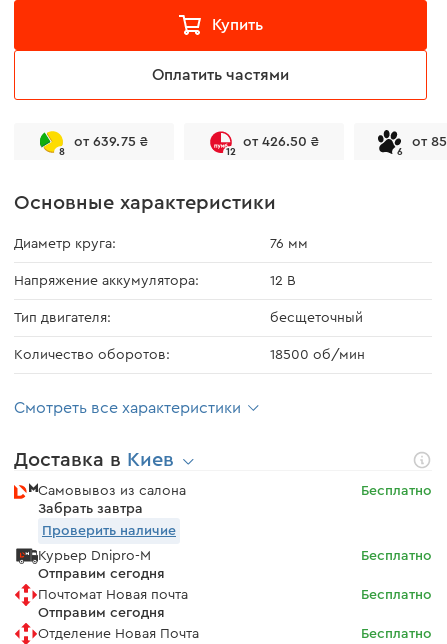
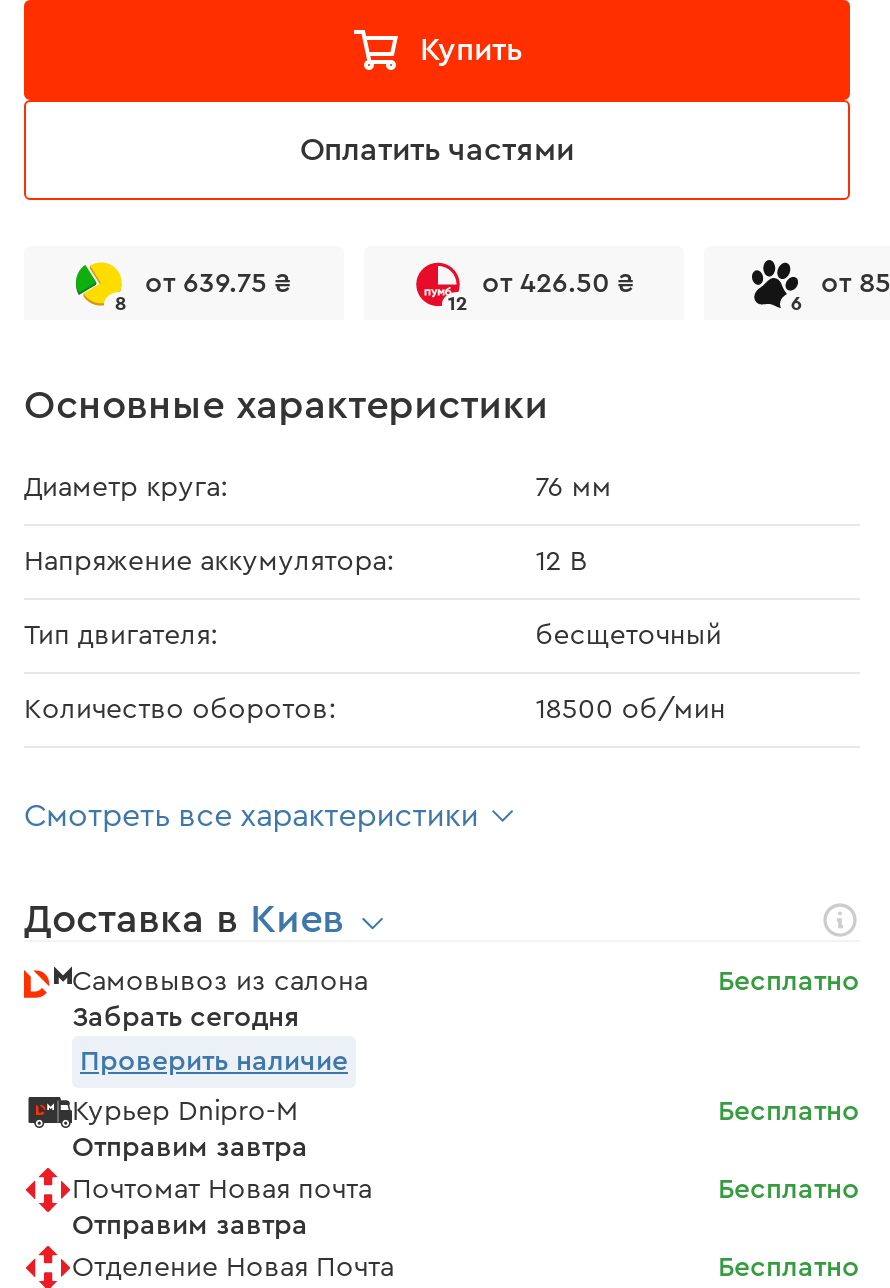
[38,502,143,516] Забрать завтра -> [72,1004,300,1032] Забрать сегодня
[38,567,165,581] Отправим сегодня -> [72,1134,308,1162] Отправим завтра
[38,606,165,620] Отправим сегодня -> [72,1212,308,1240] Отправим завтра

